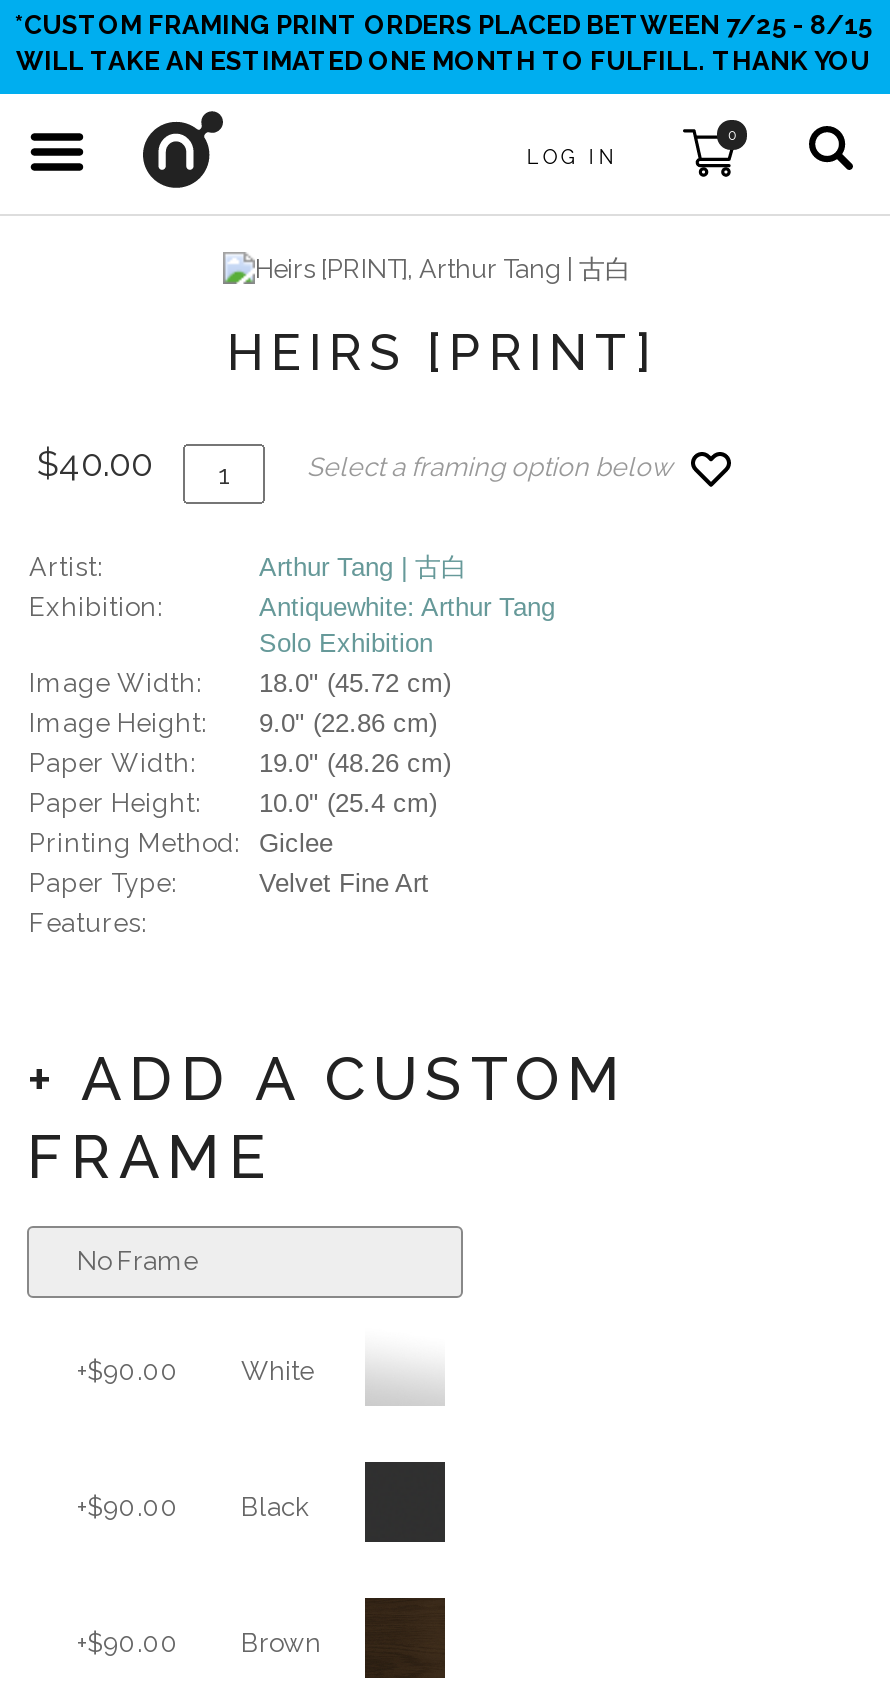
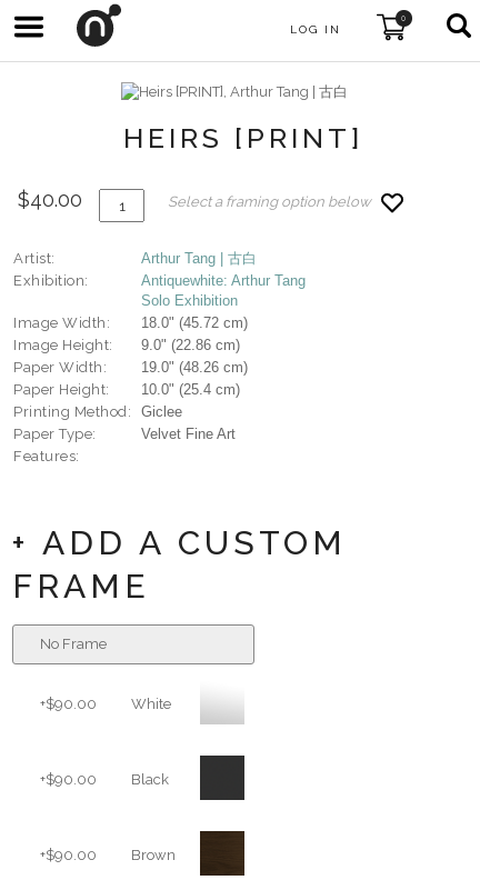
[14,11,872,77] *CUSTOM FRAMING PRINT ORDERS PLACED BETWEEN 7/25 - 8/15 | WILL TAKE AN ESTIMATED ONE MONTH TO FULFILL. THANK YOU -> none

